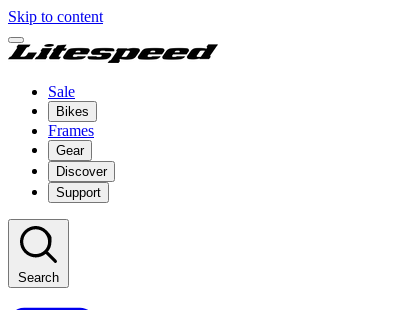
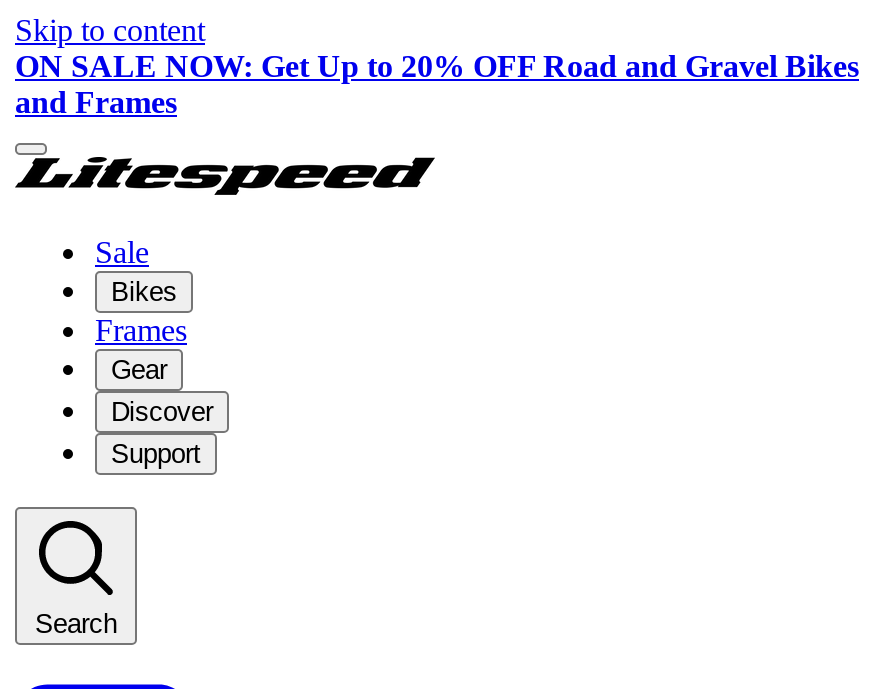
none -> [15,49,859,119] ON SALE NOW: Get Up to 20% OFF Road and Gravel Bikes | and Frames

